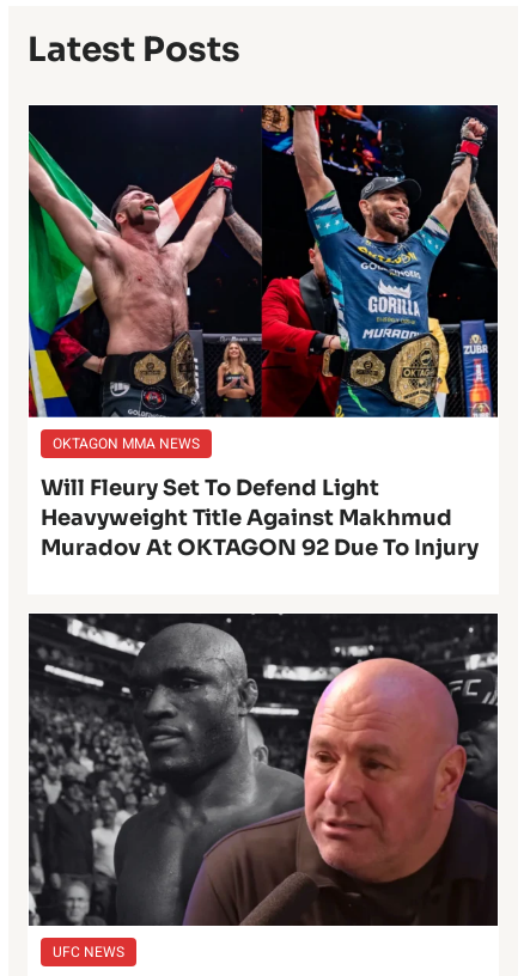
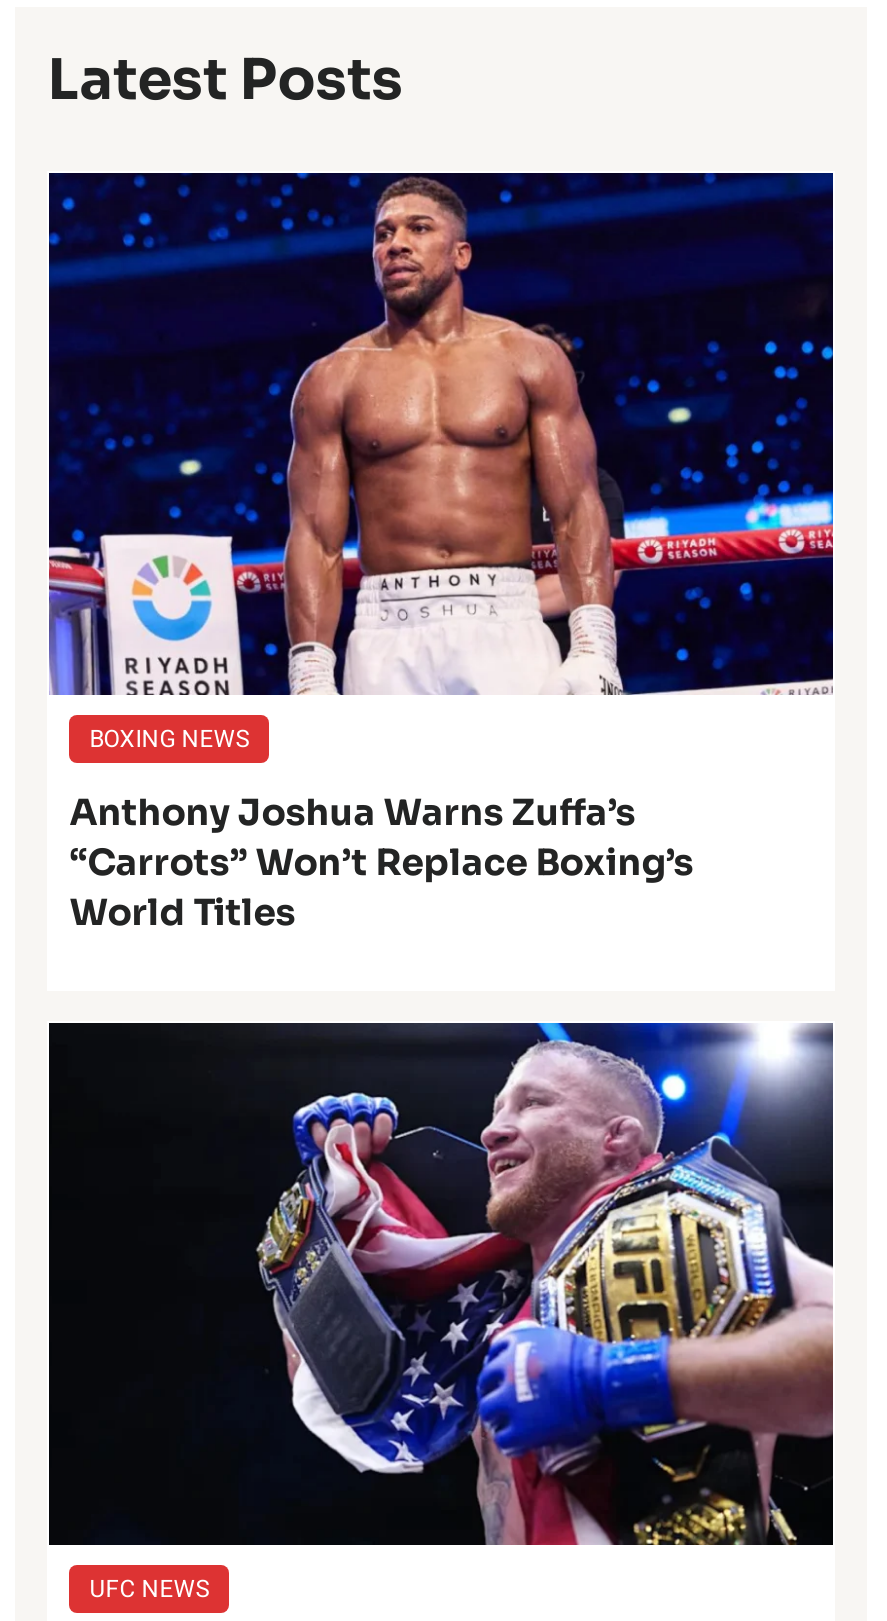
[28,104,499,454] [image] | OKTAGON MMA NEWS -> [47,171,835,757] [image] | BOXING NEWS
[41,475,479,561] Will Fleury Set To Defend Light | Heavyweight Title Against Makhmud | Muradov At OKTAGON 92 Due To Injury -> [69,791,693,935] Anthony Joshua Warns Zuffa’s | “Carrots” Won’t Replace Boxing’s | World Titles
[29,612,499,927] [image] -> [47,1021,835,1547] [image]

